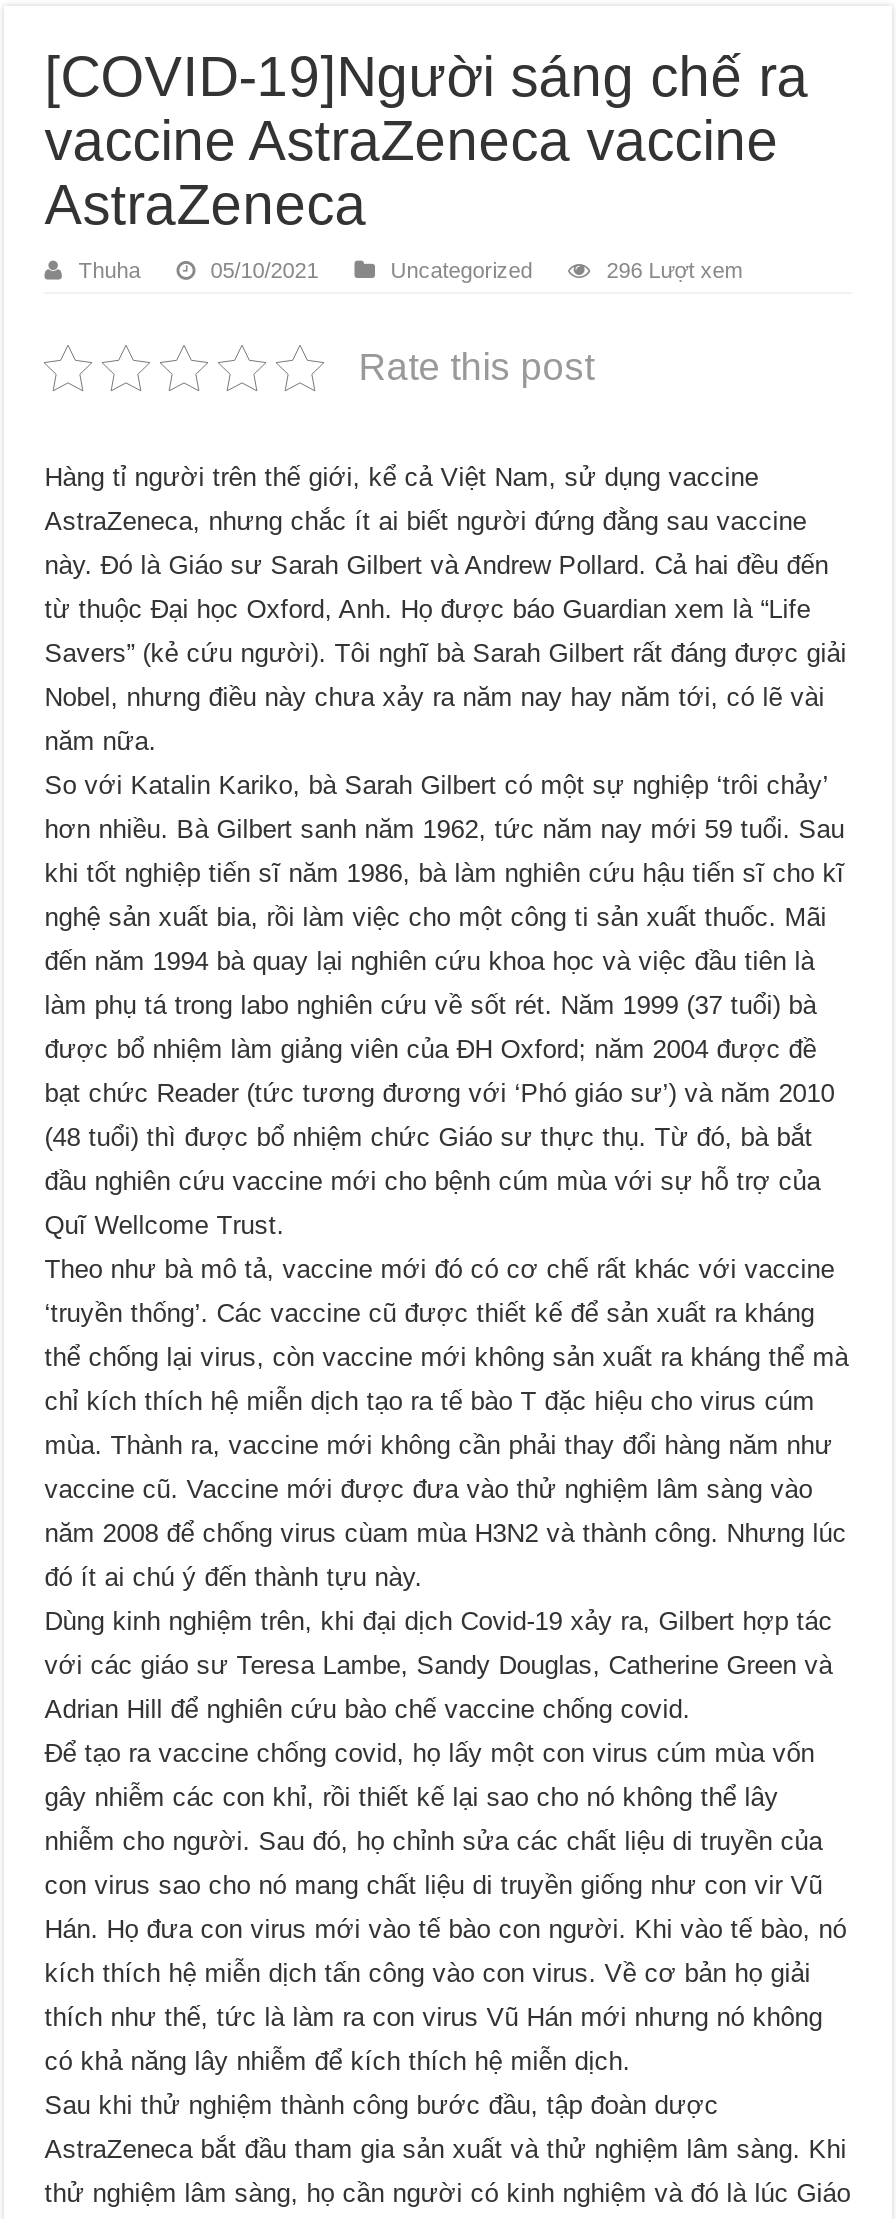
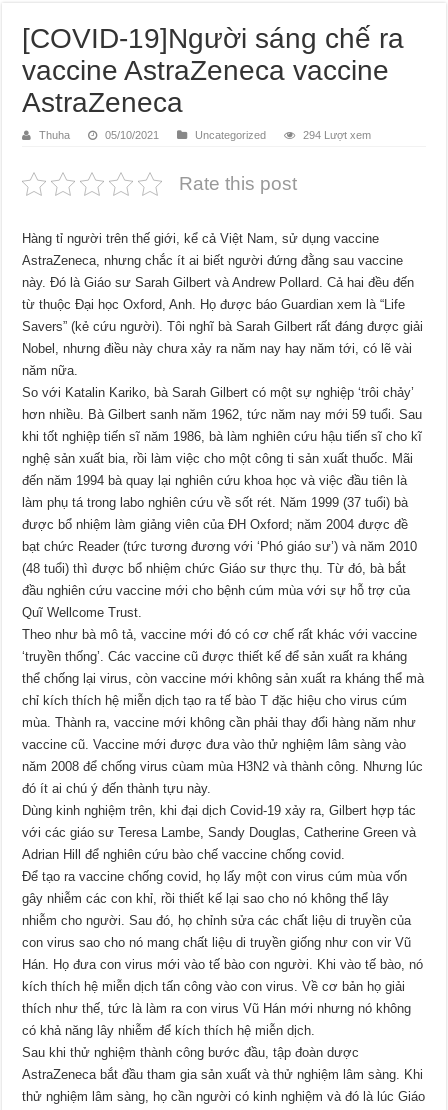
[606,258,742,282] 296 Lượt xem -> [303,129,371,141] 294 Lượt xem

